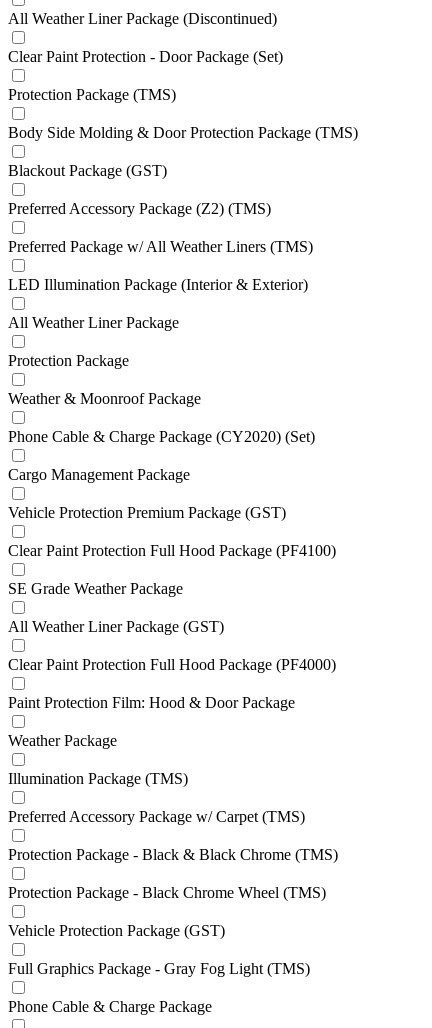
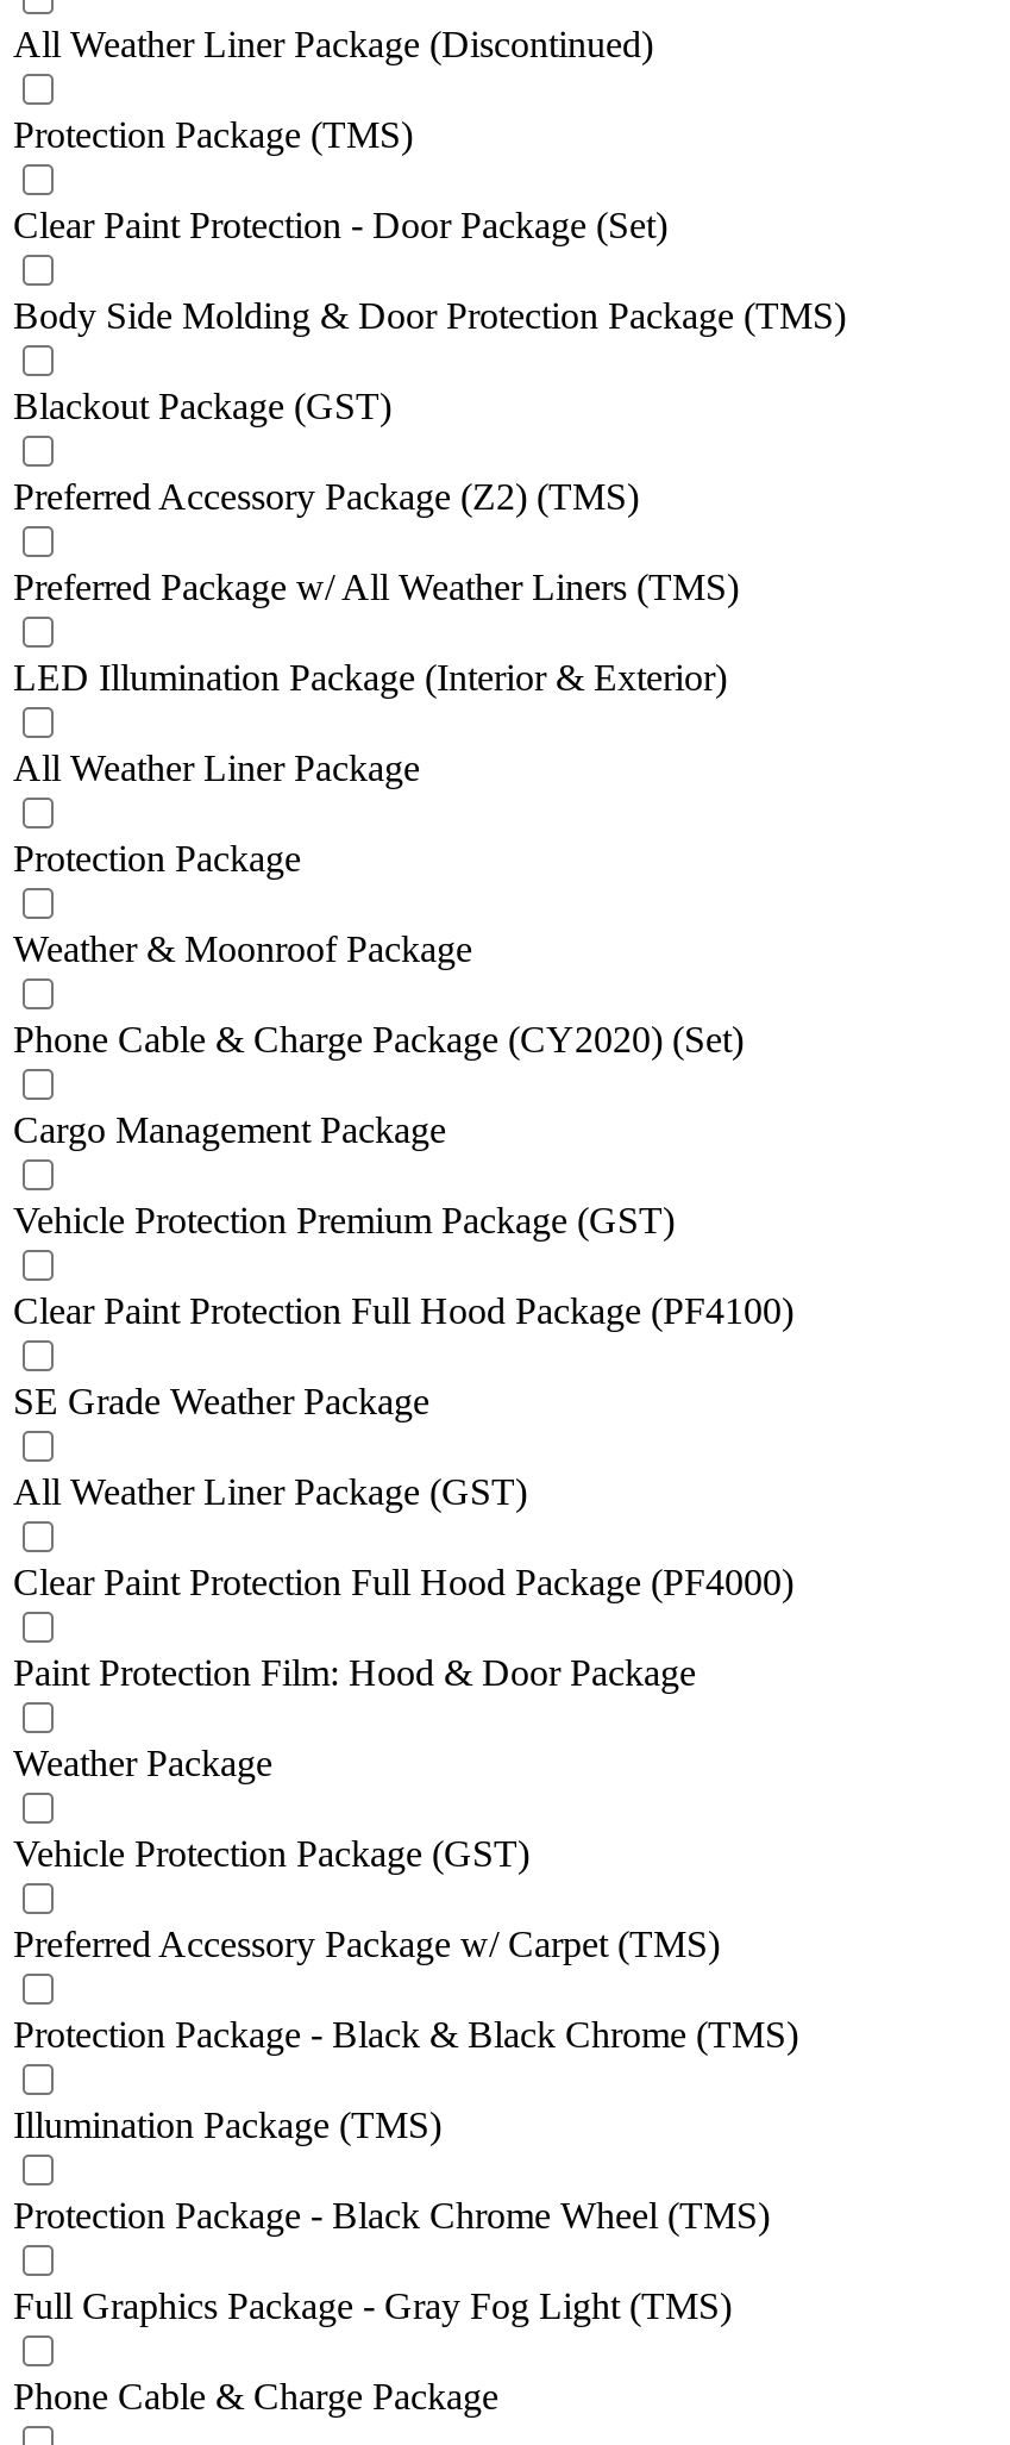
moved [8,48,283,65] -> [13,206,667,246]: Clear Paint Protection - Door Package (Set)
moved [8,86,176,103] -> [13,115,413,156]: Protection Package (TMS)
moved [8,770,188,787] -> [13,2106,441,2146]: Illumination Package (TMS)
moved [8,884,326,901] -> [13,2196,770,2236]: Protection Package - Black Chrome Wheel (TMS)
moved [8,922,225,939] -> [13,1834,529,1875]: Vehicle Protection Package (GST)

